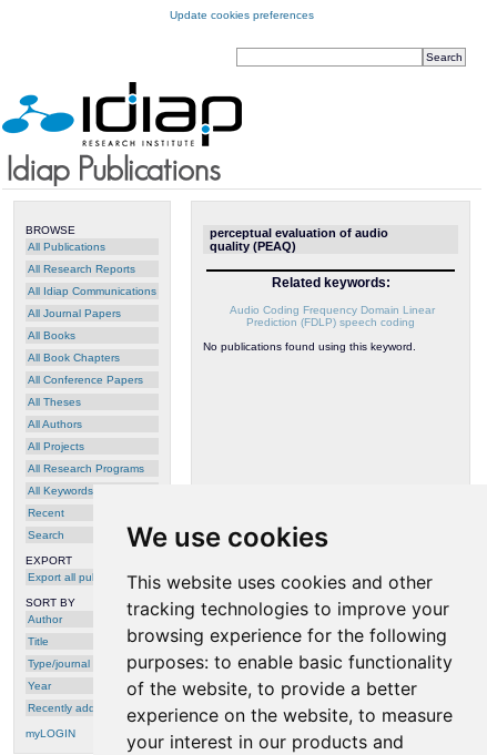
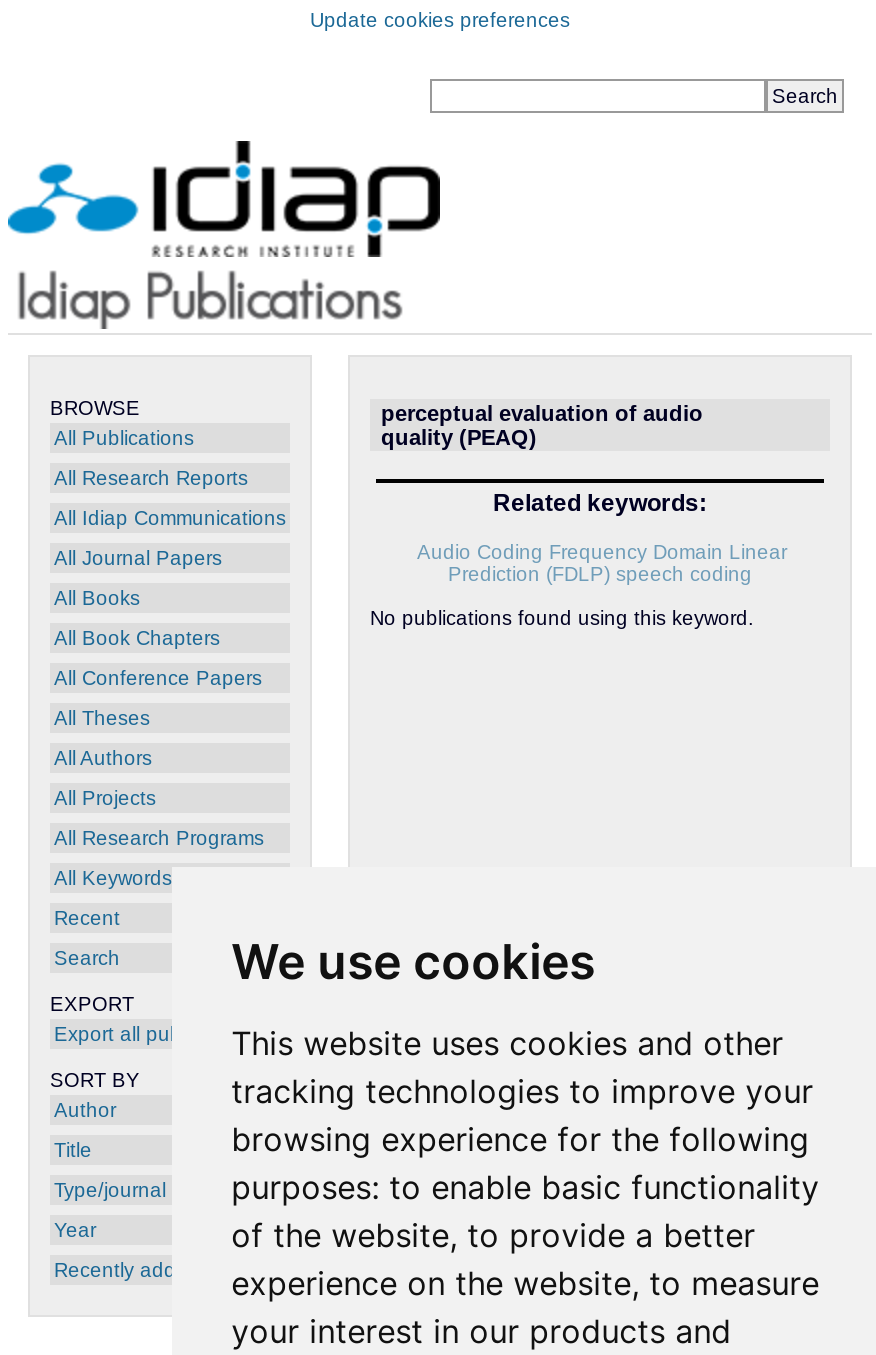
[26,727,75,739] myLOGIN -> none

